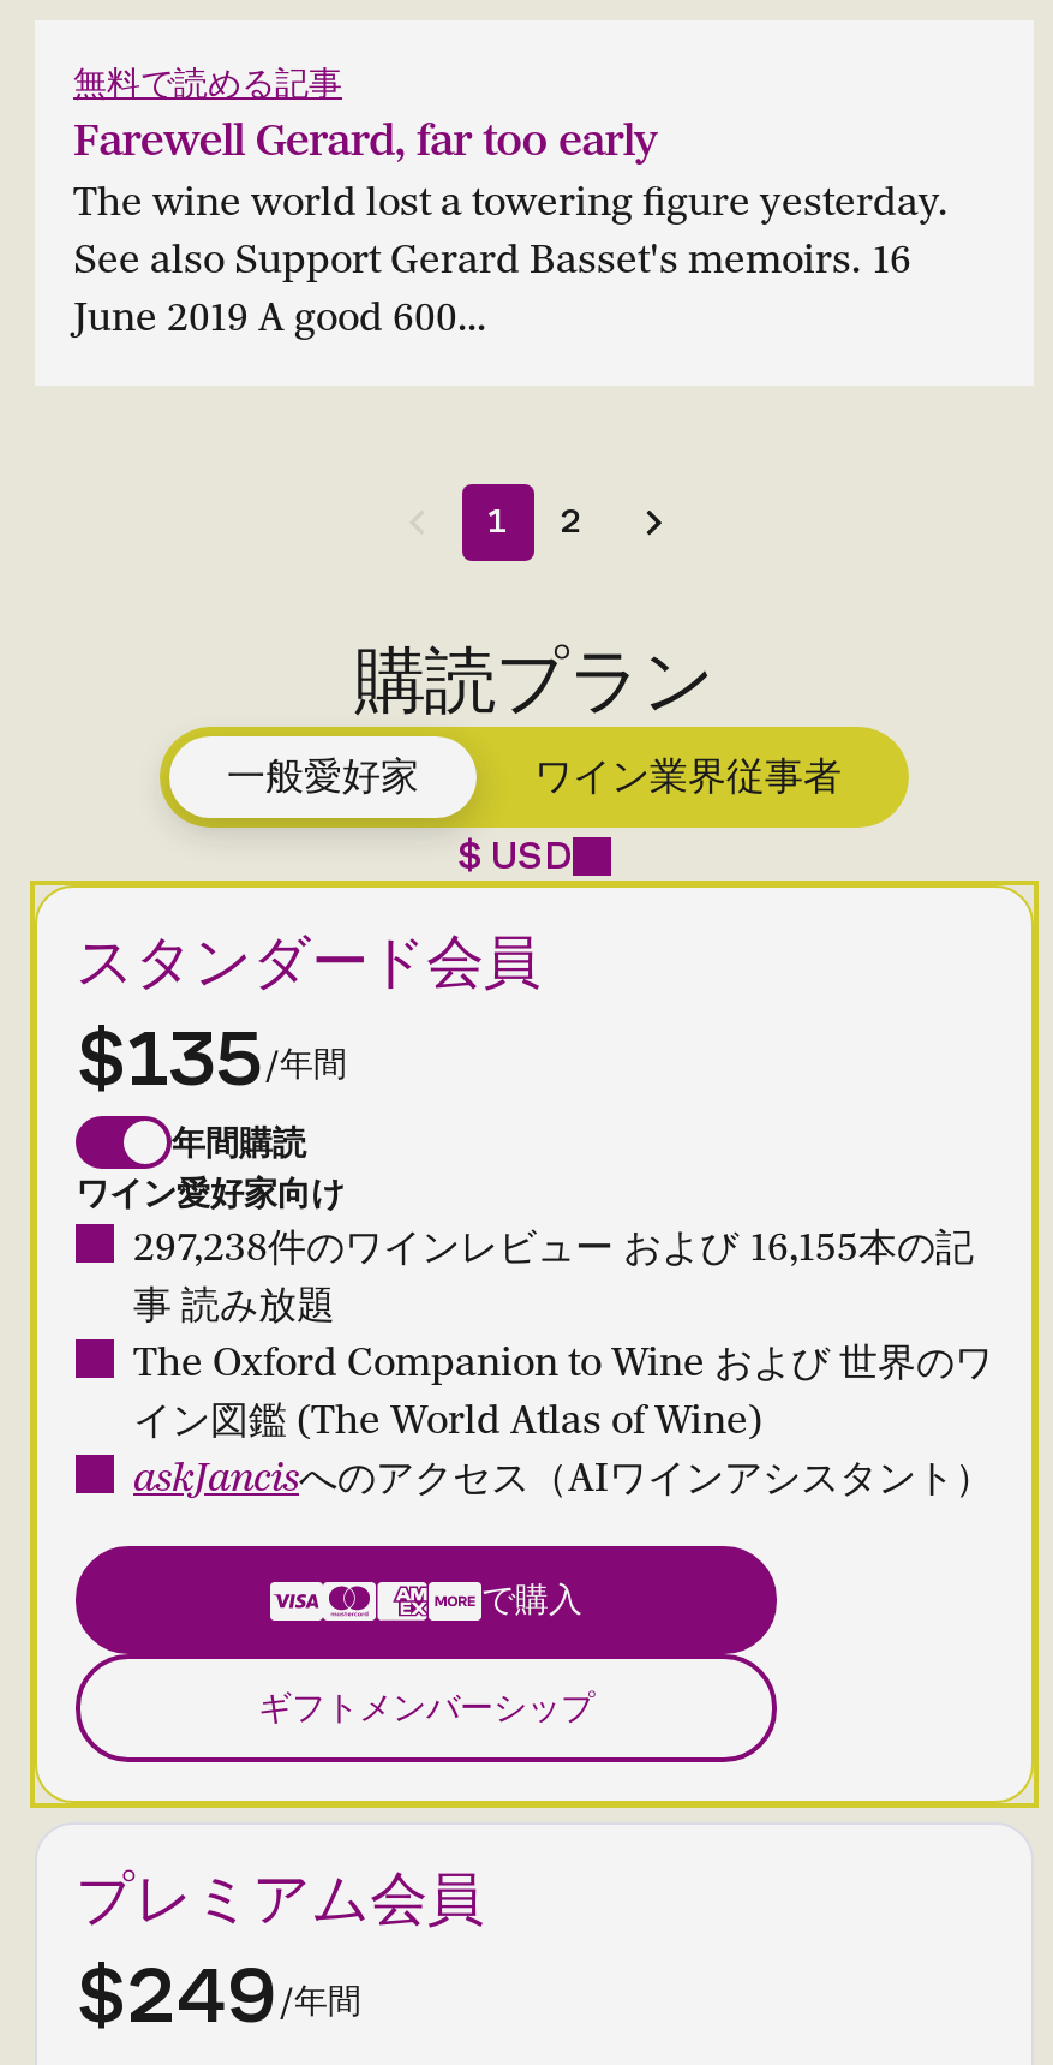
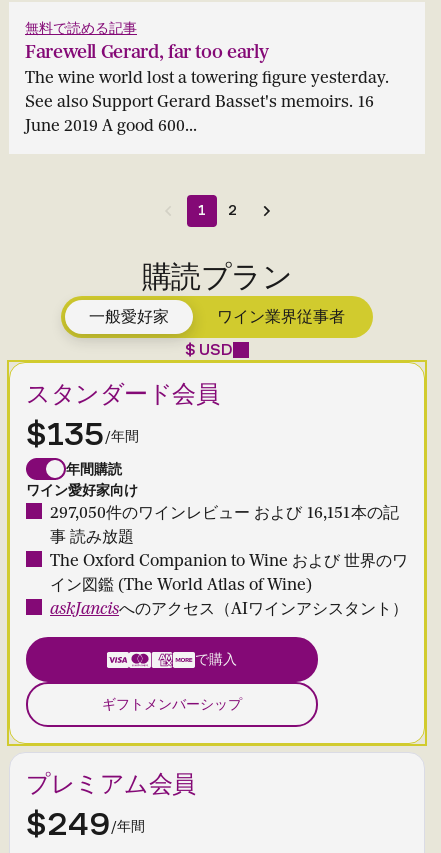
[133,1222,974,1272] 297,238件のワインレビュー および 16,155本の記 -> [50,502,399,523] 297,050件のワインレビュー および 16,151本の記

